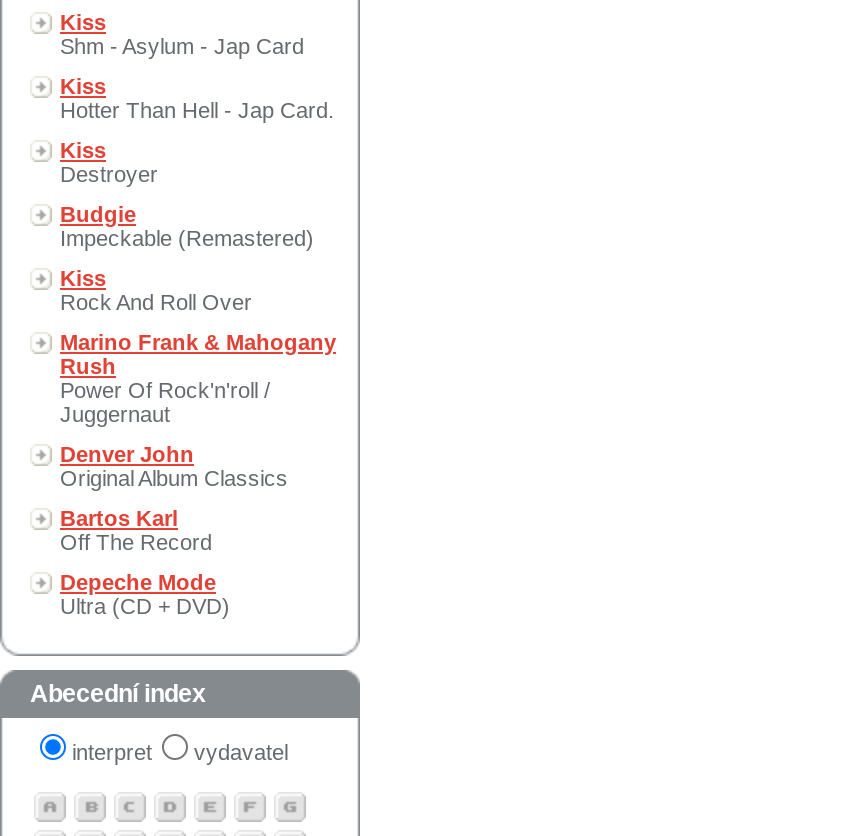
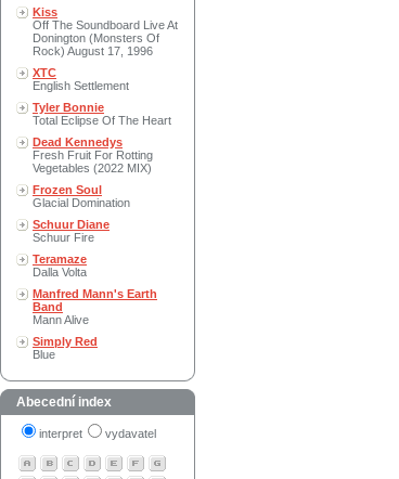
[60,34,304,58] Shm - Asylum - Jap Card -> [33,18,178,57] Off The Soundboard Live At | Donington (Monsters Of | Rock) August 17, 1996
[60,74,334,122] Kiss | Hotter Than Hell - Jap Card. -> [33,66,129,92] XTC | English Settlement
[60,138,158,186] Kiss | Destroyer -> [33,101,171,127] Tyler Bonnie | Total Eclipse Of The Heart
[60,202,314,250] Budgie | Impeckable (Remastered) -> [33,135,153,174] Dead Kennedys | Fresh Fruit For Rotting | Vegetables (2022 MIX)
[60,266,252,314] Kiss | Rock And Roll Over -> [33,183,130,209] Frozen Soul | Glacial Domination
[60,330,336,426] Marino Frank & Mahogany | Rush | Power Of Rock'n'roll / | Juggernaut -> [33,218,110,244] Schuur Diane | Schuur Fire
[60,442,288,490] Denver John | Original Album Classics -> [33,253,87,279] Teramaze | Dalla Volta
[60,506,212,554] Bartos Karl | Off The Record -> [33,287,157,326] Manfred Mann's Earth | Band | Mann Alive
[60,570,230,618] Depeche Mode | Ultra (CD + DVD) -> [33,335,98,361] Simply Red | Blue

